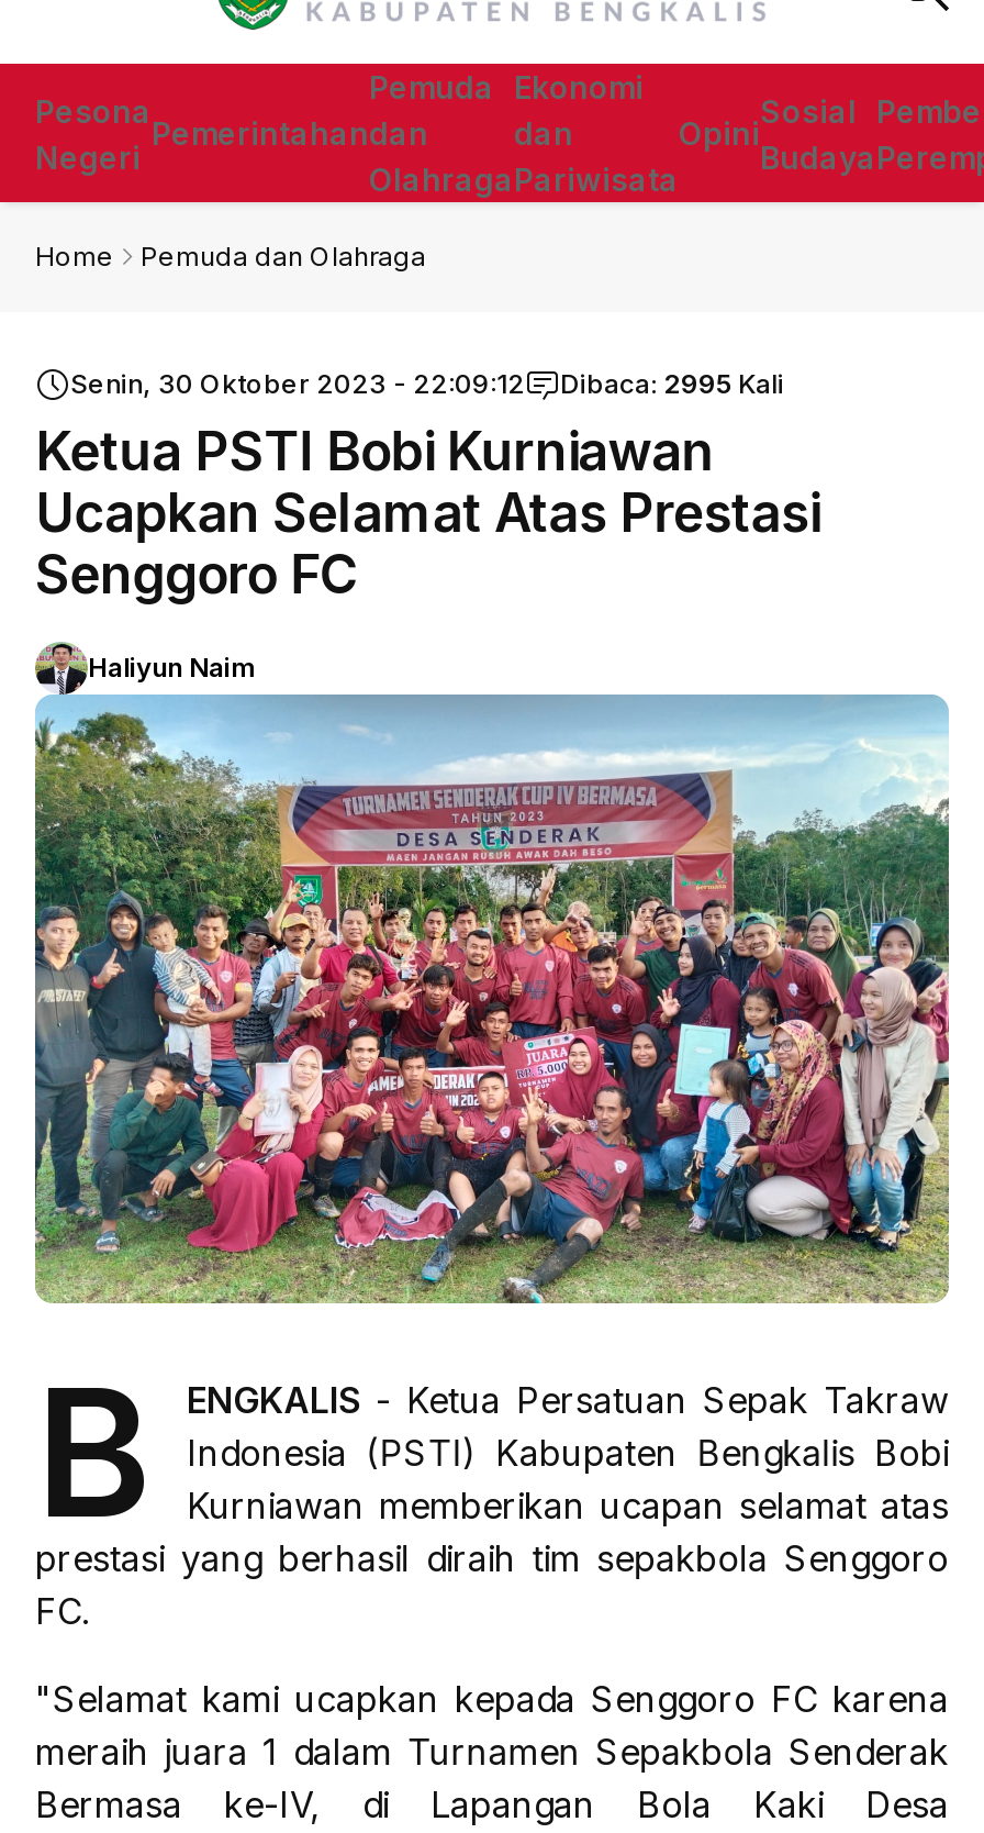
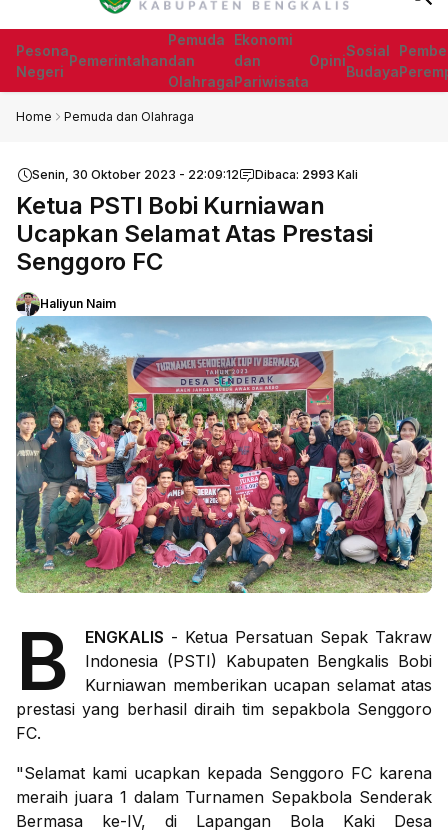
[70,367,784,400] Senin, 30 Oktober 2023 - 22:09:12 Dibaca: 2995 Kali -> [32,167,358,182] Senin, 30 Oktober 2023 - 22:09:12 Dibaca: 2993 Kali

